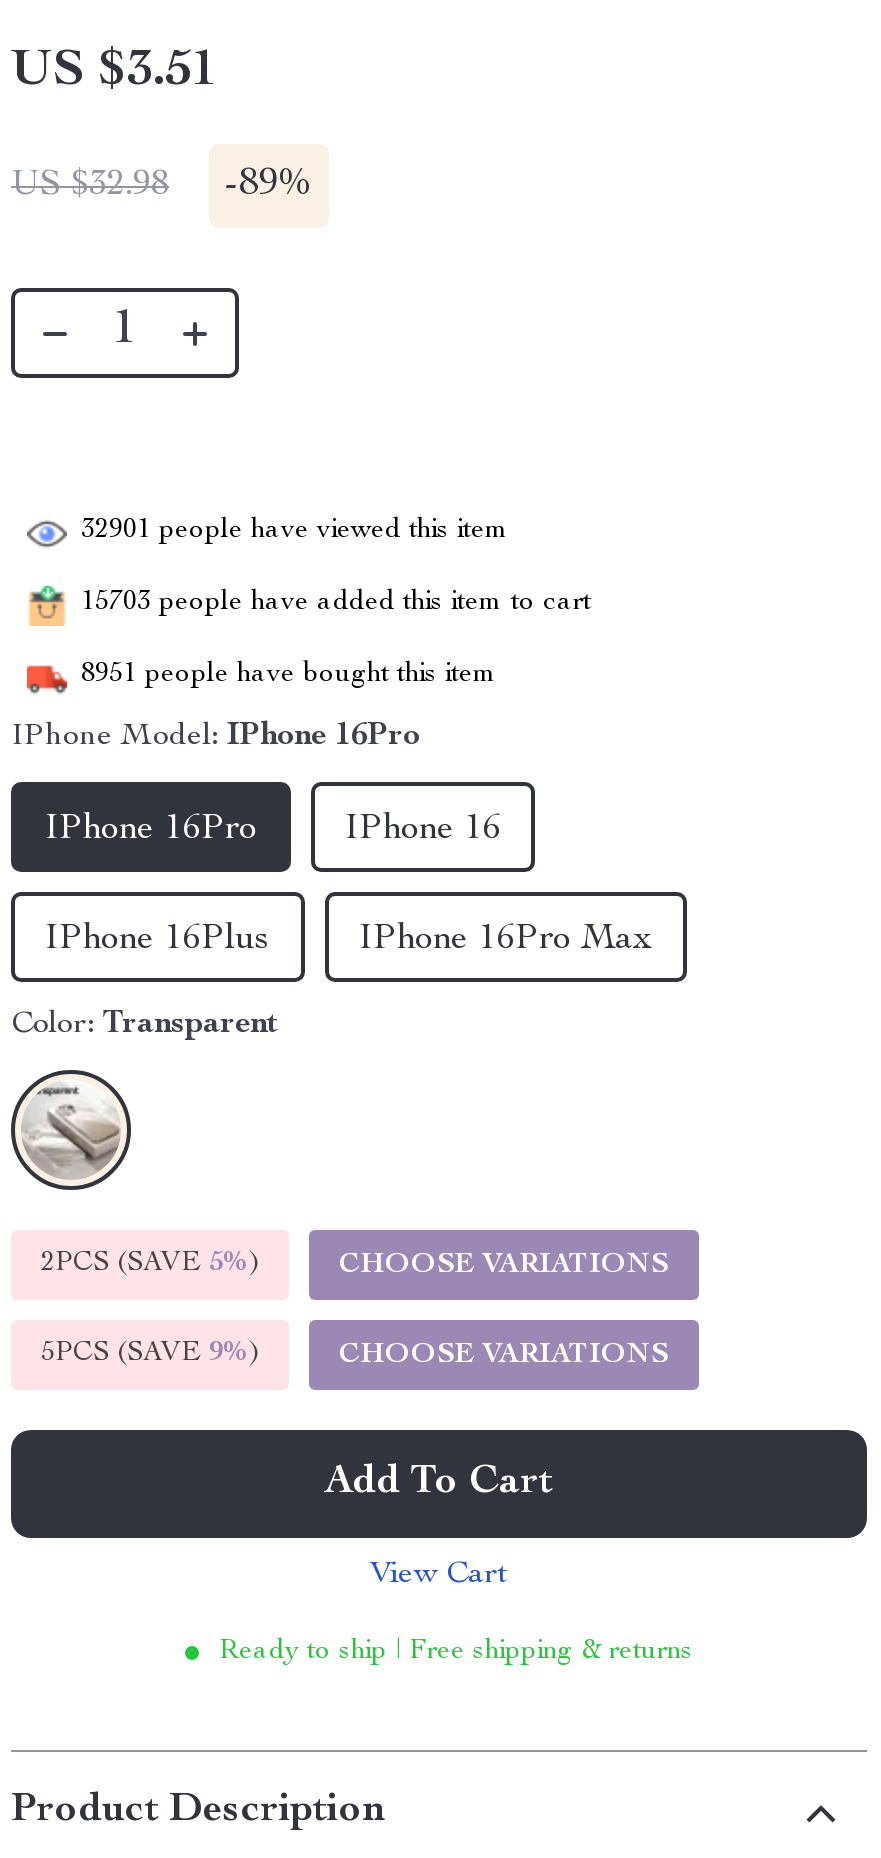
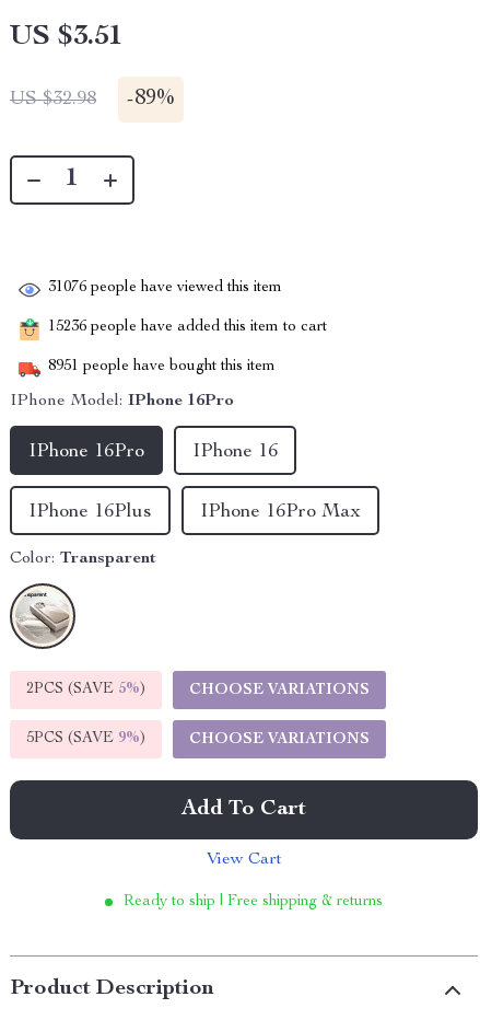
[81,517,509,545] 32901 people have viewed this item -> [48,280,282,296] 31076 people have viewed this item
[81,589,591,617] 15703 people have added this item to cart -> [48,320,327,335] 15236 people have added this item to cart

